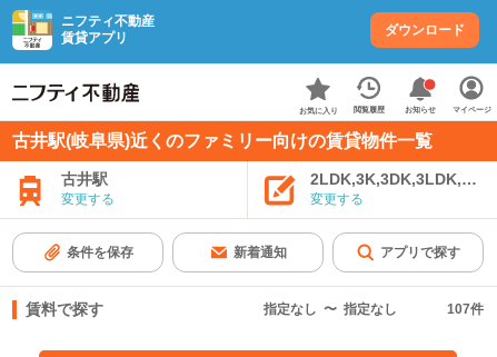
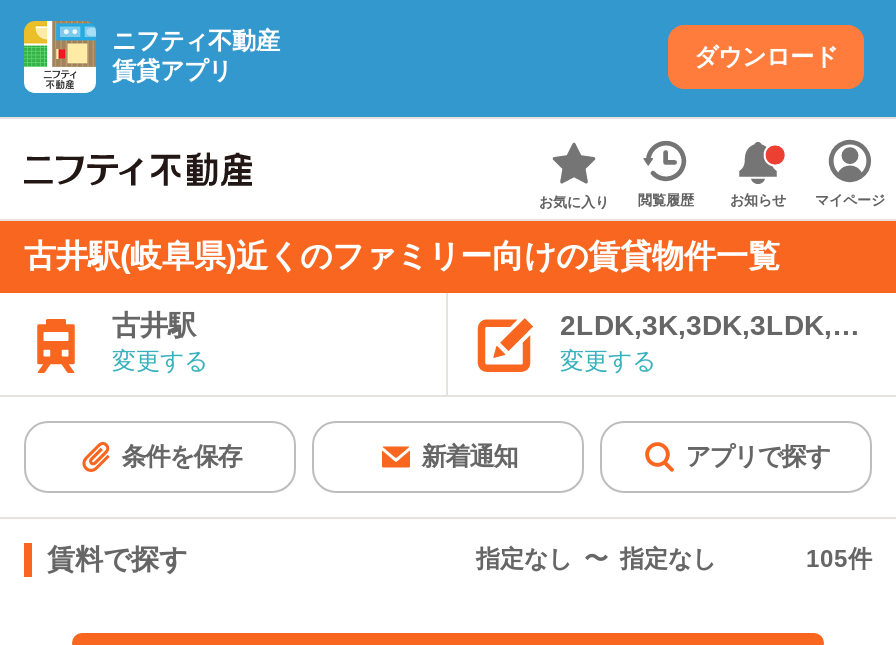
[447,301,484,317] 107件 -> [806,545,872,573] 105件

